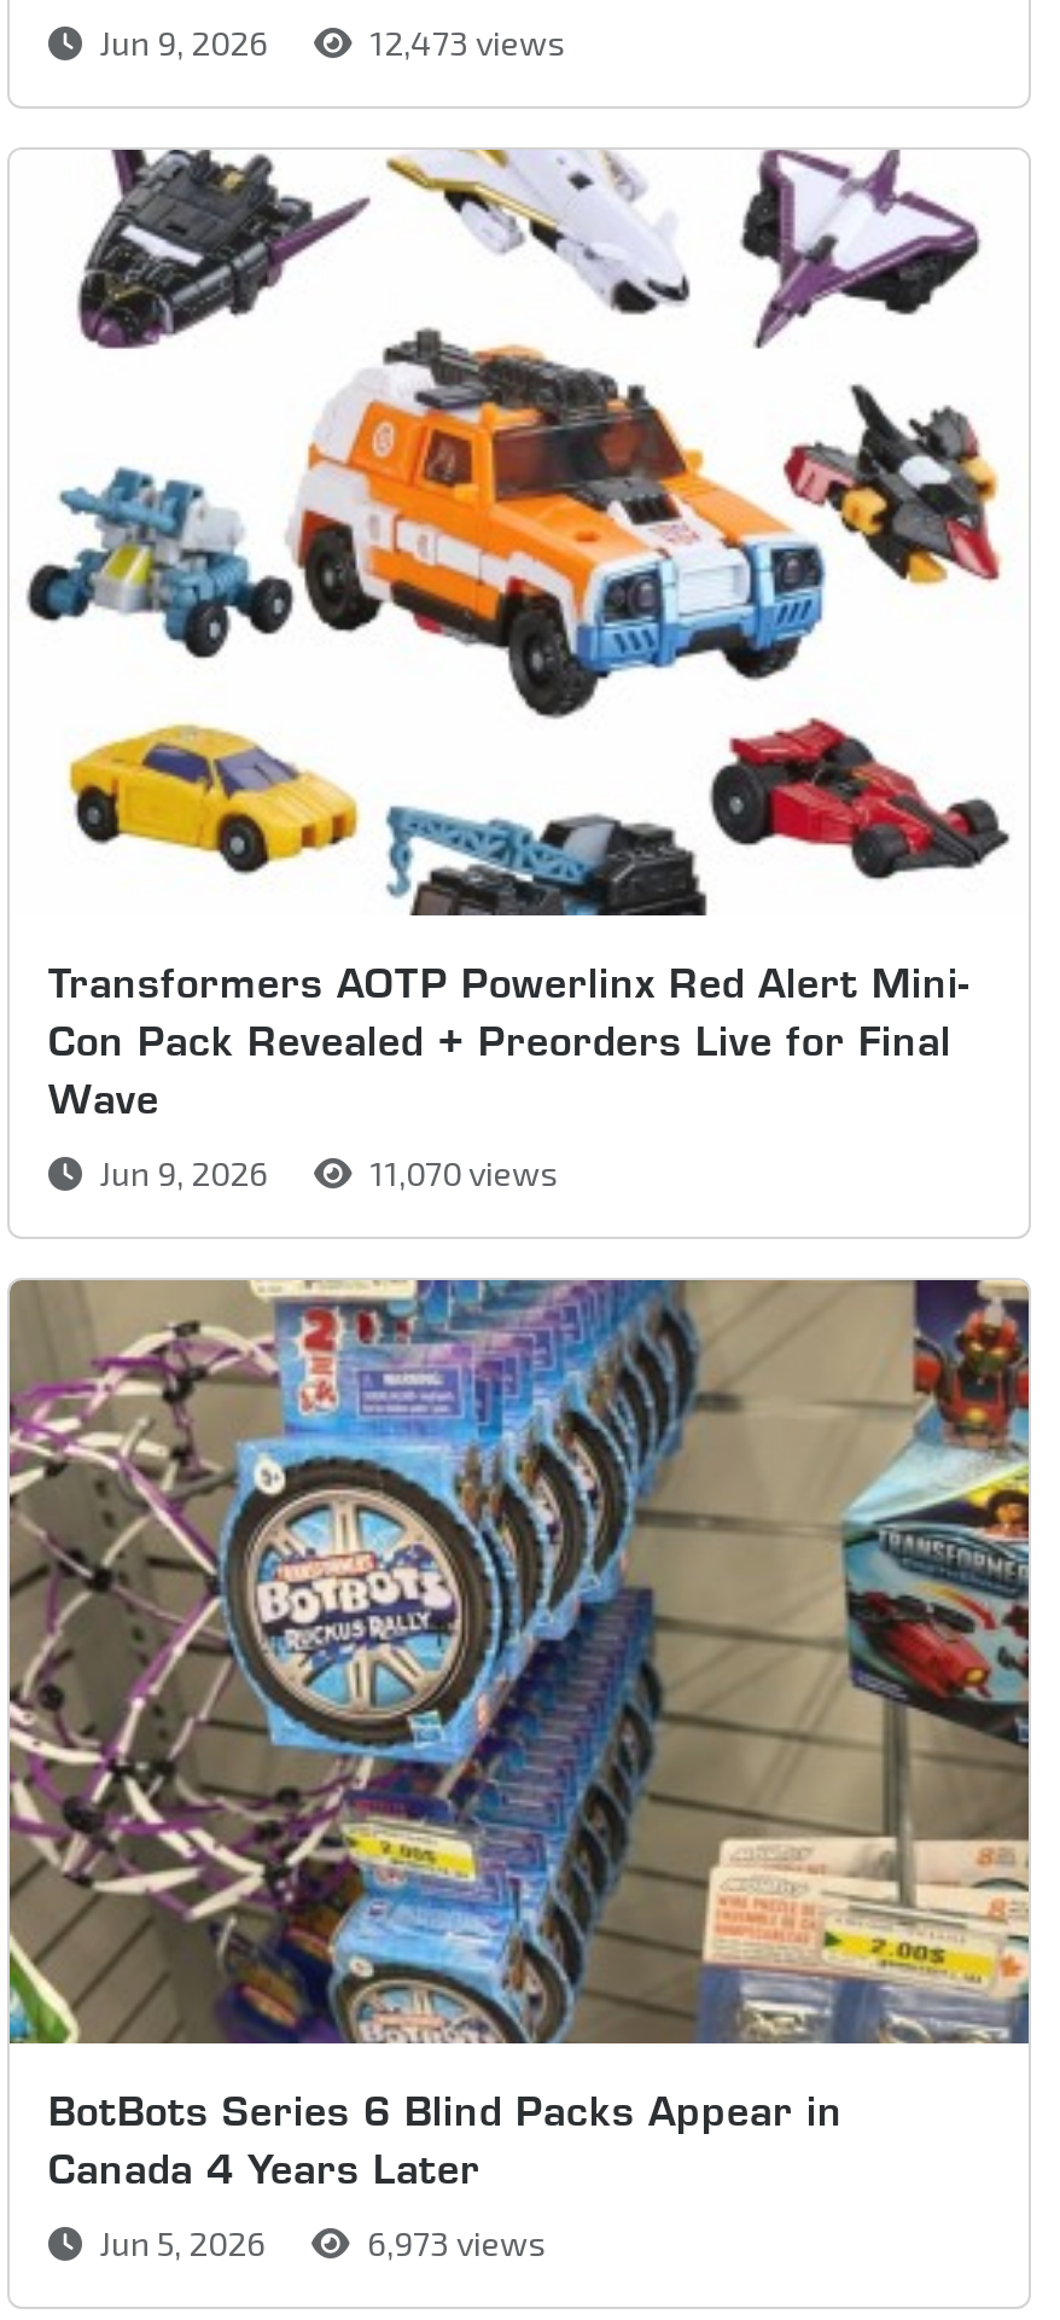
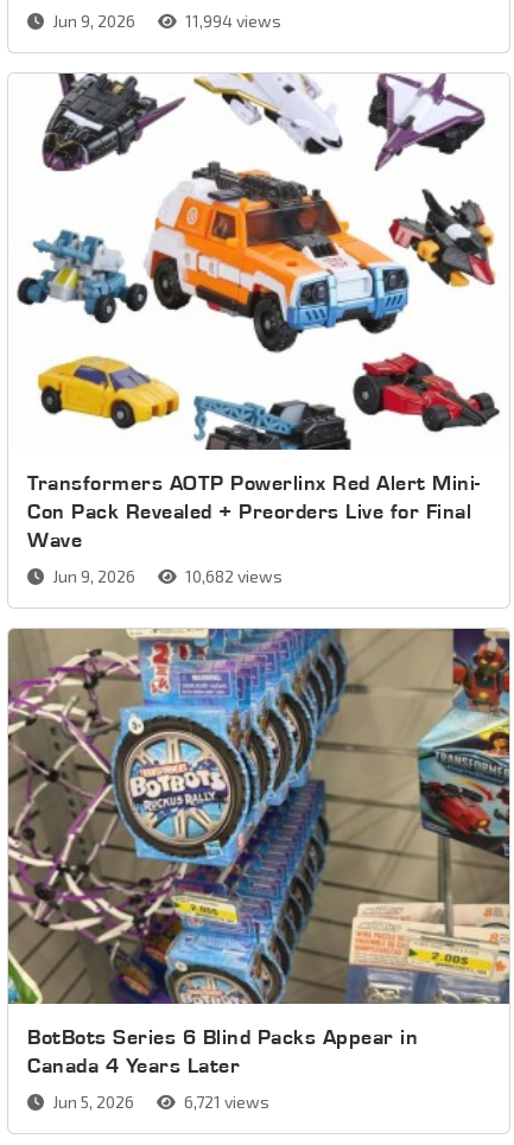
[362,22,567,63] 12,473 views -> [182,11,281,31] 11,994 views
[362,1151,560,1192] 11,070 views -> [182,566,283,586] 10,682 views
[360,2223,548,2264] 6,973 views -> [180,1092,269,1112] 6,721 views

